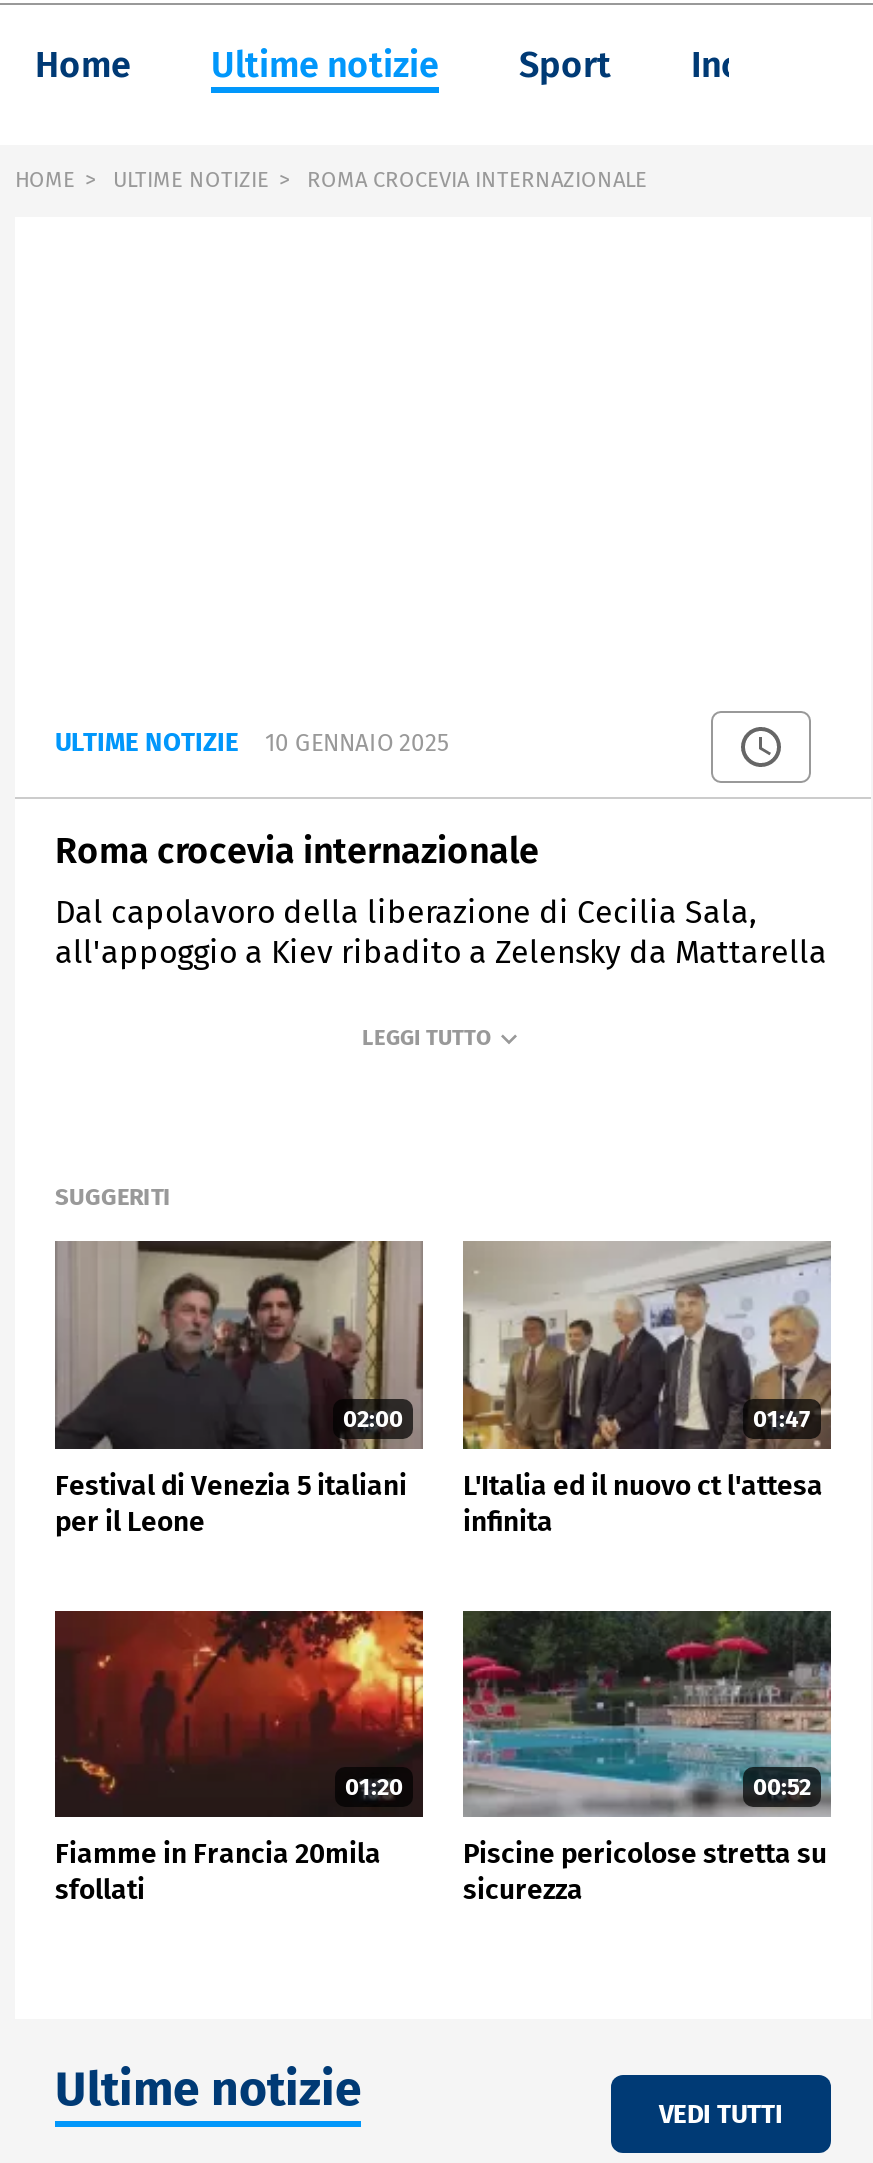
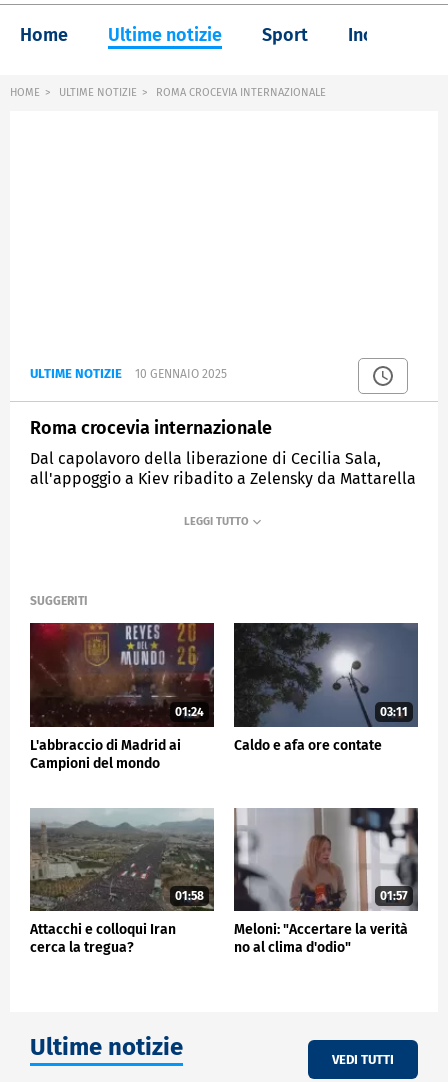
[55,1241,425,1451] [image] | 02:00 -> [30,622,214,728] [image] | 01:24
[461,1243,831,1451] [image] | 01:47 -> [233,623,418,728] [image] | 03:11
[55,1469,407,1539] Festival di Venezia 5 italiani | per il Leone -> [30,737,181,772] L'abbraccio di Madrid ai | Campioni del mondo
[463,1469,823,1539] L'Italia ed il nuovo ct l'attesa | infinita -> [234,737,382,754] Caldo e afa ore contate
[53,1609,425,1815] [image] | 01:20 -> [29,808,215,911] [image] | 01:58
[461,1609,833,1817] [image] | 00:52 -> [233,808,419,911] [image] | 01:57
[55,1838,381,1908] Fiamme in Francia 20mila | sfollati -> [30,921,176,956] Attacchi e colloqui Iran | cerca la tregua?
[463,1838,827,1908] Piscine pericolose stretta su | sicurezza -> [234,921,408,956] Meloni: "Accertare la verità | no al clima d'odio"

